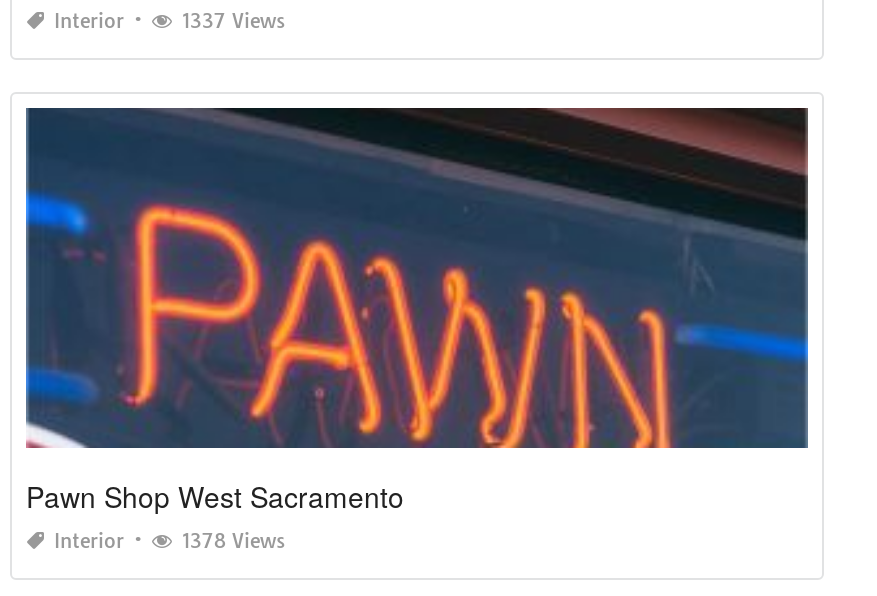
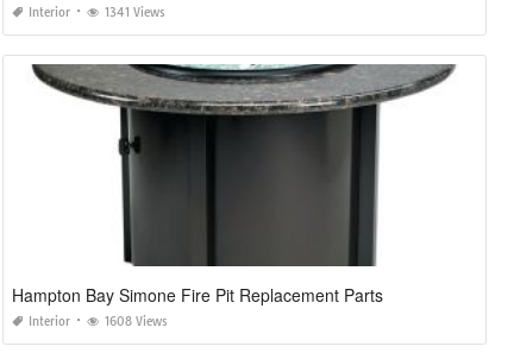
[182,9,286,35] 1337 Views -> [105,5,165,21] 1341 Views
[24,106,810,517] [image] | Pawn Shop West Sacramento -> [12,63,477,307] [image] | Hampton Bay Simone Fire Pit Replacement Parts
[182,529,286,555] 1378 Views -> [105,314,168,330] 1608 Views

